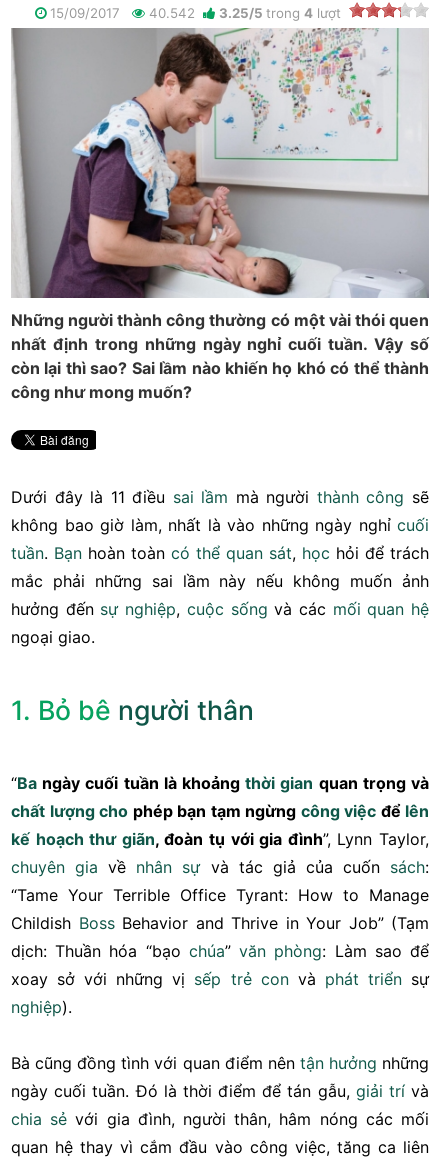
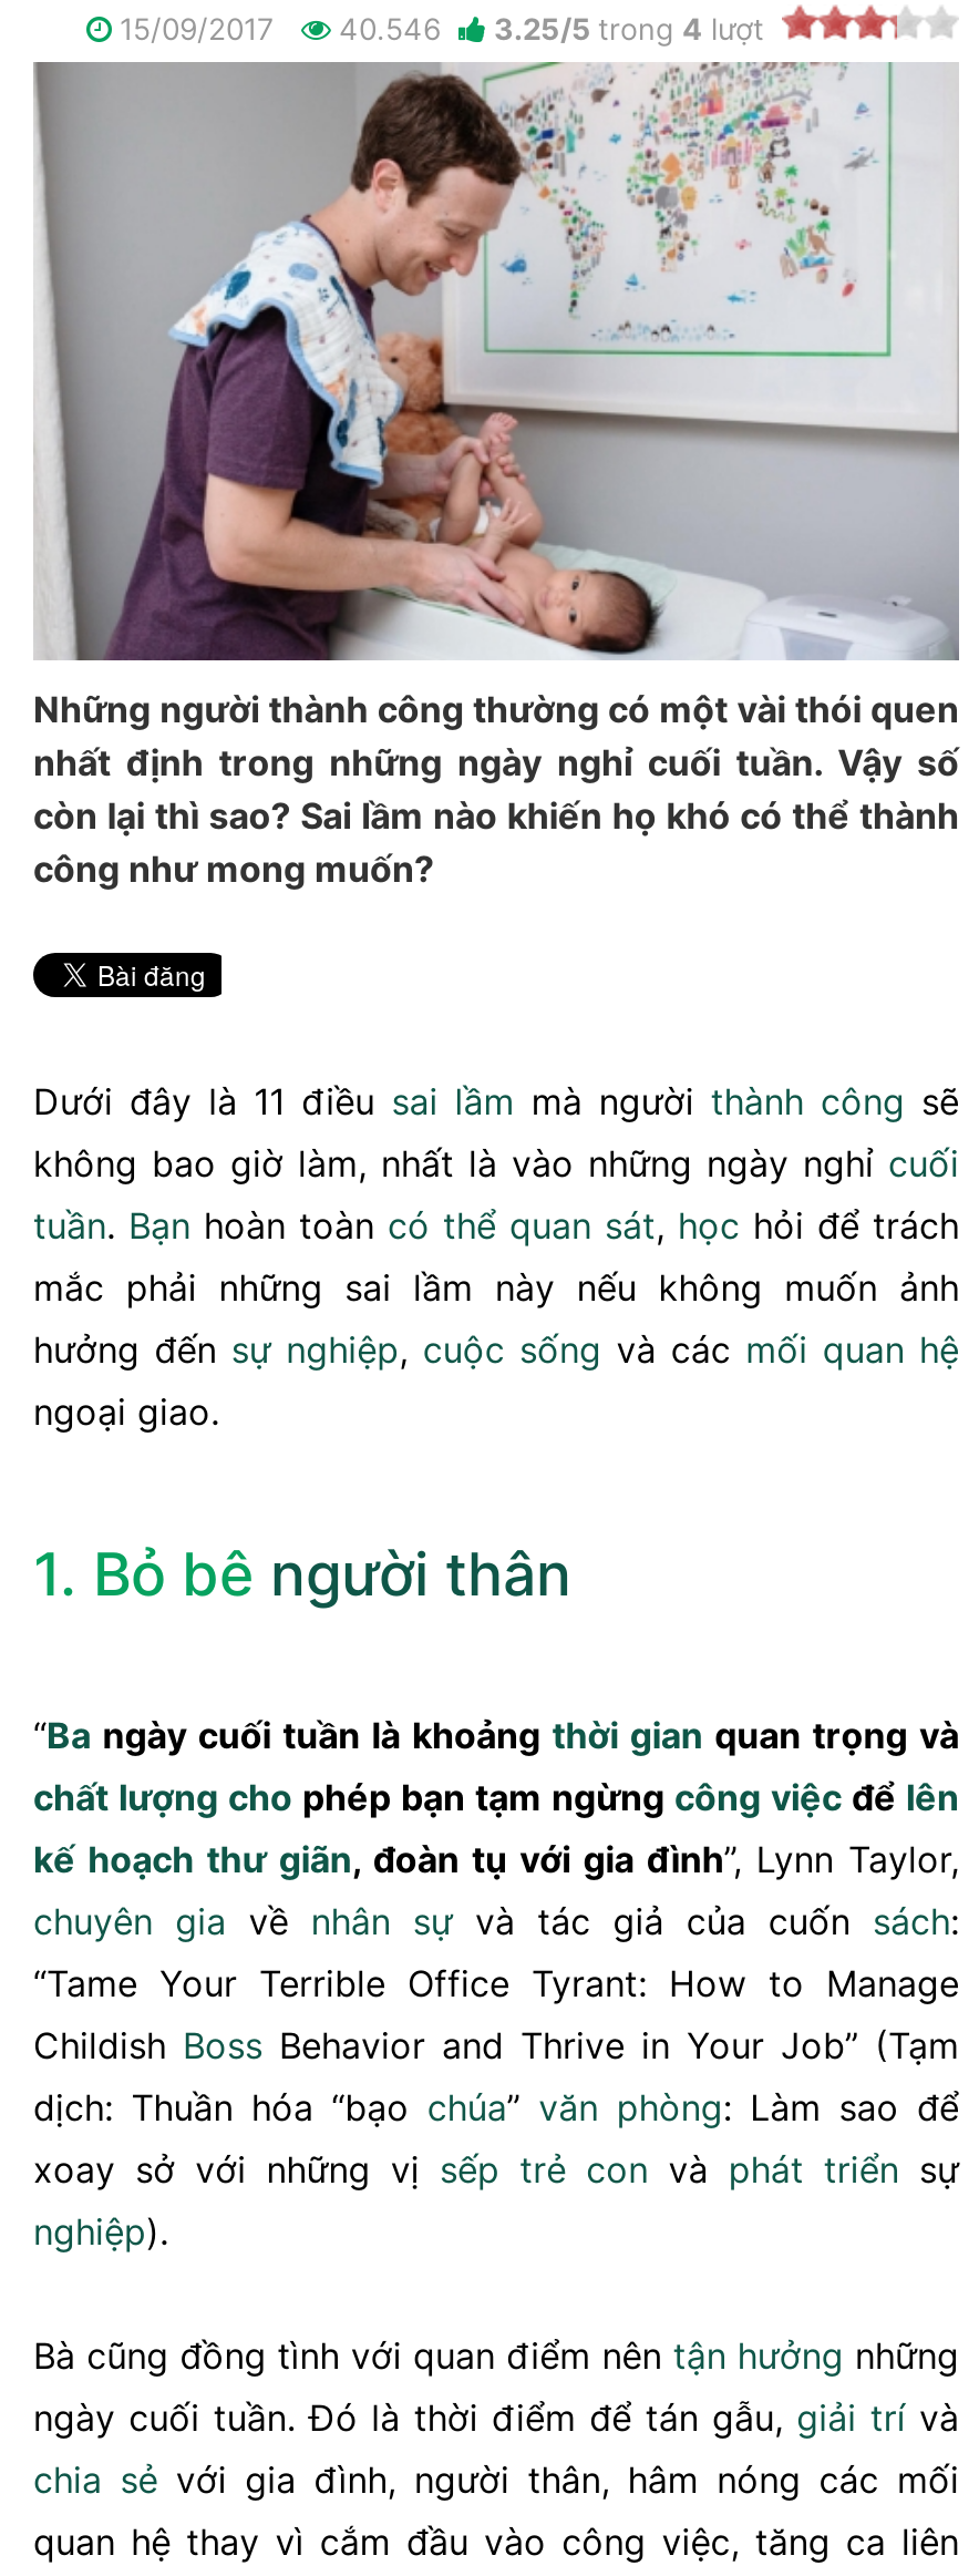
[46,5,341,21] 15/09/2017 40.542 3.25/5 trong 4 lượt -> [111,11,764,47] 15/09/2017 40.546 3.25/5 trong 4 lượt

